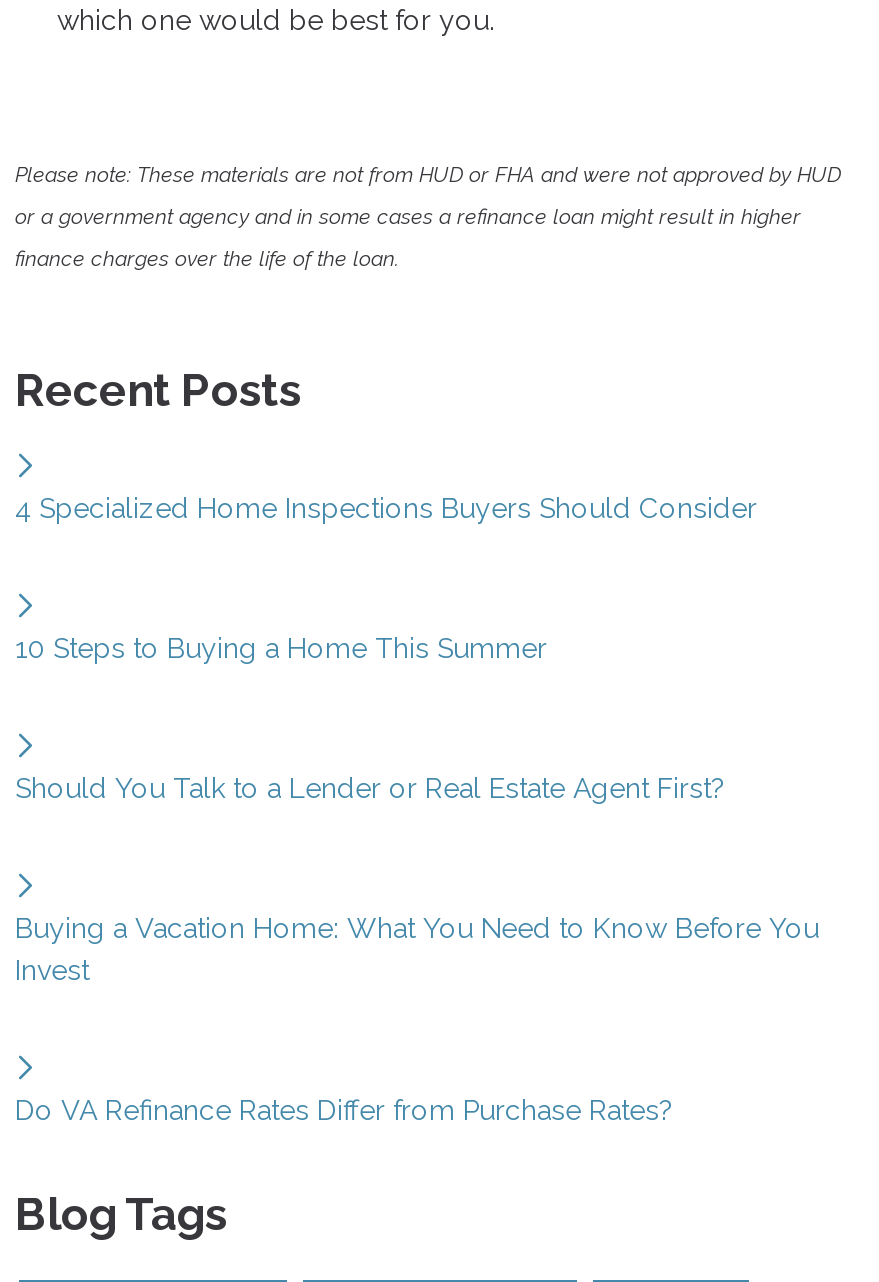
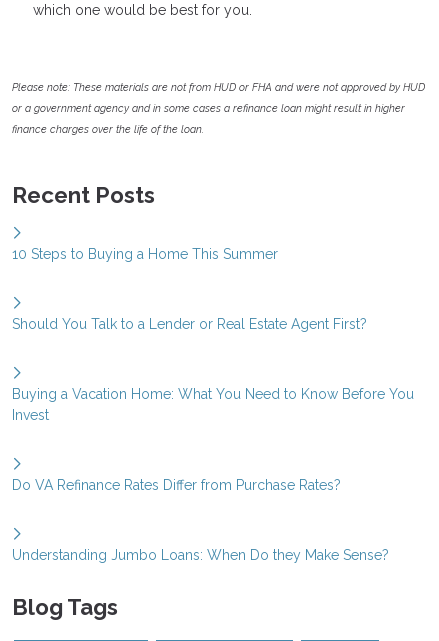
[15,493,757,525] 4 Specialized Home Inspections Buyers Should Consider -> none
moved [15,633,819,1127] -> [12,246,414,493]: 10 Steps to Buying a Home This Summer | Should You Talk to a Lender or Real Estate Agent First? | Buying a Vacation Home: What You Need to Know Before You | Invest | Do VA Refinance Rates Differ from Purchase Rates?
none -> [12,547,389,563] Understanding Jumbo Loans: When Do they Make Sense?

